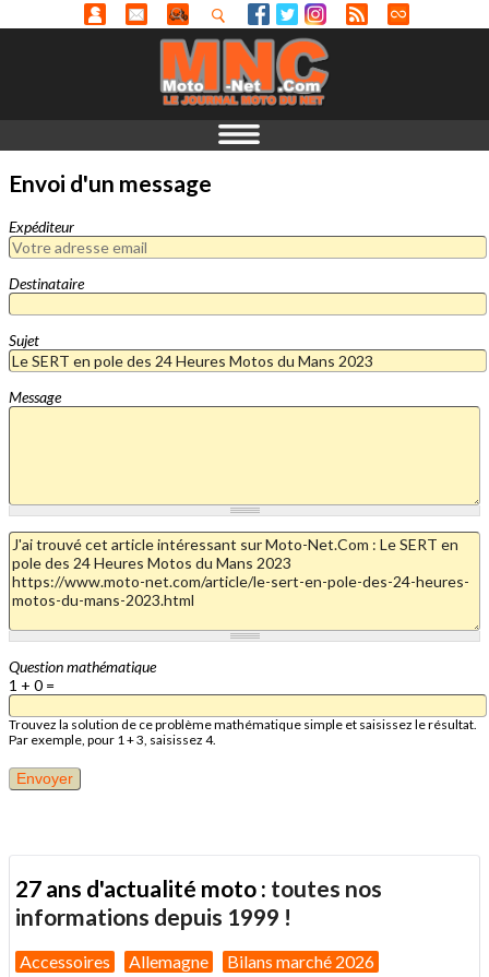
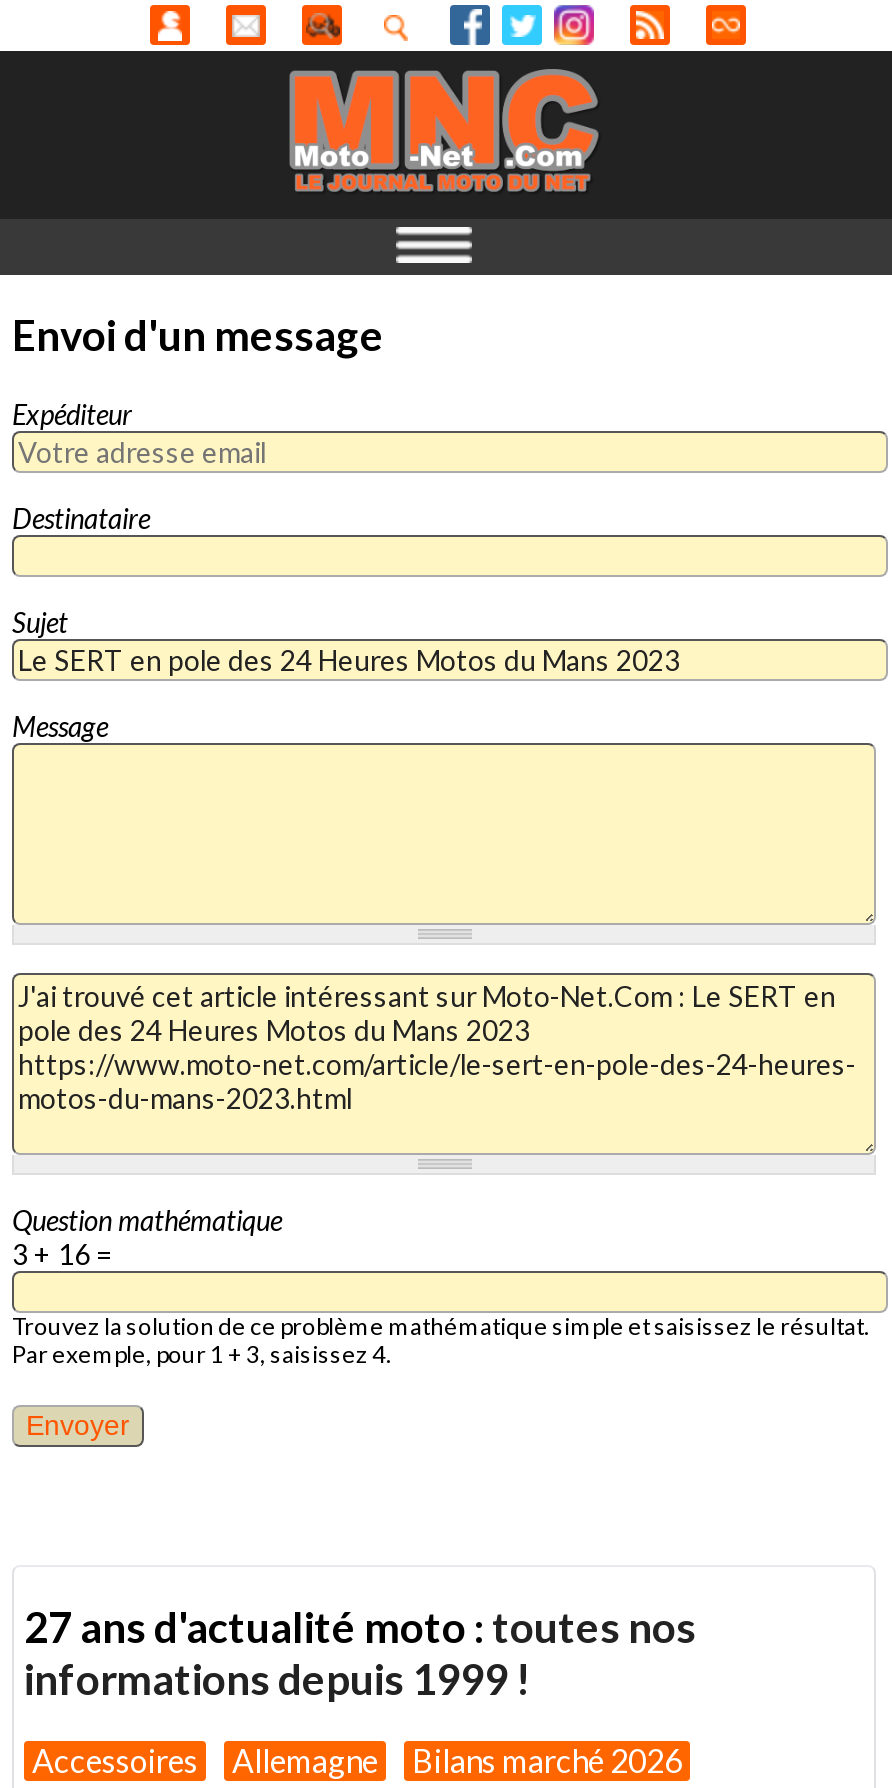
[9,675,55,694] 1 + 0 = -> [12,1237,112,1271] 3 + 16 =

